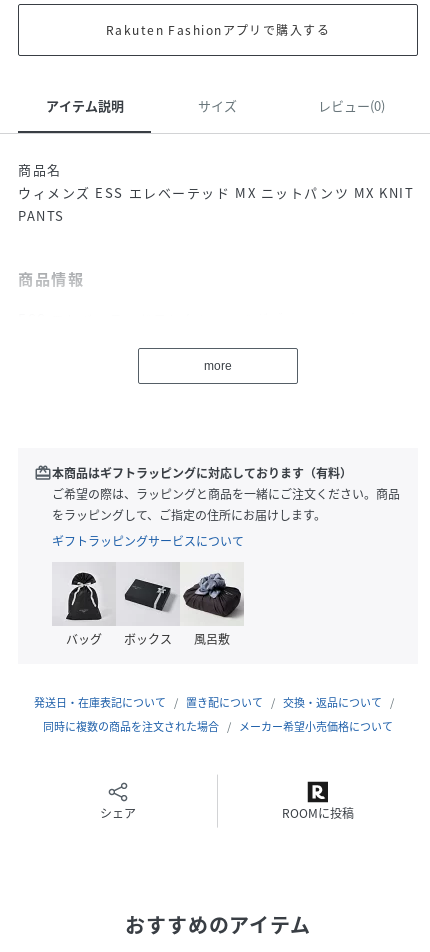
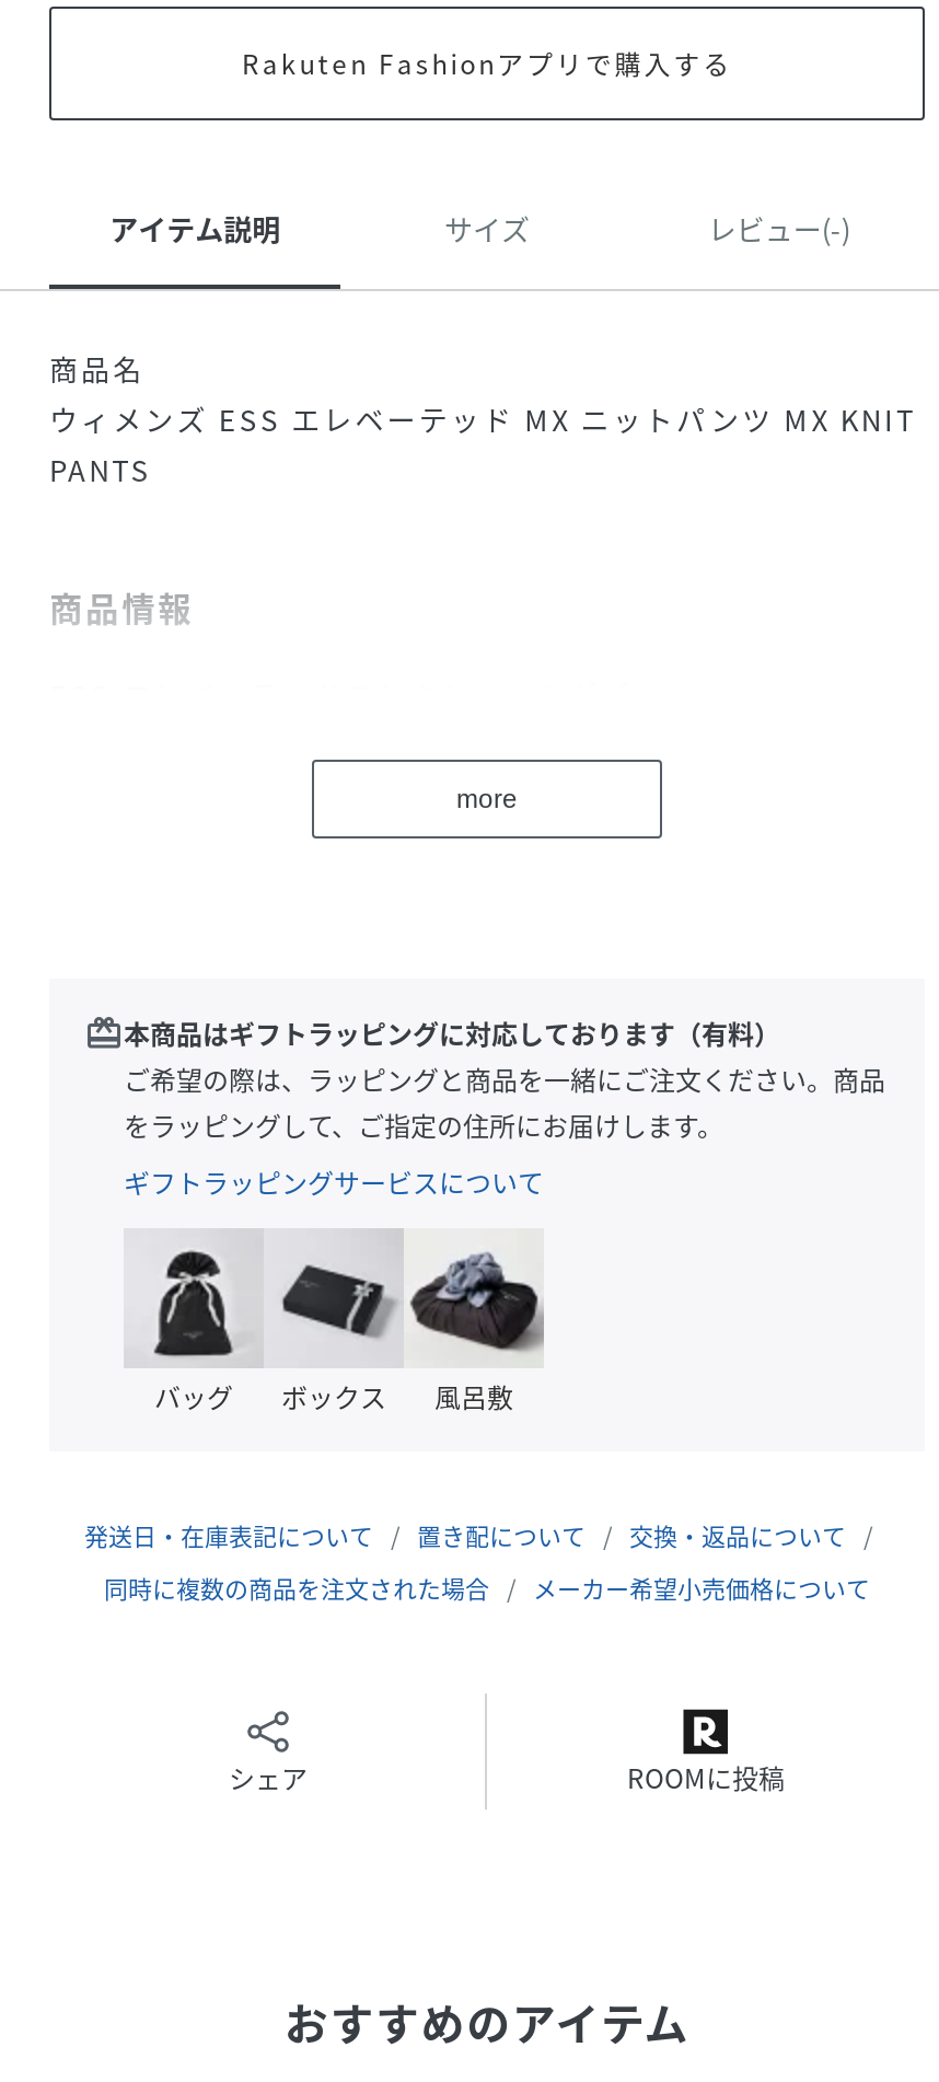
[318,96,385,115] レビュー(0) -> [708,208,850,249] レビュー(-)

